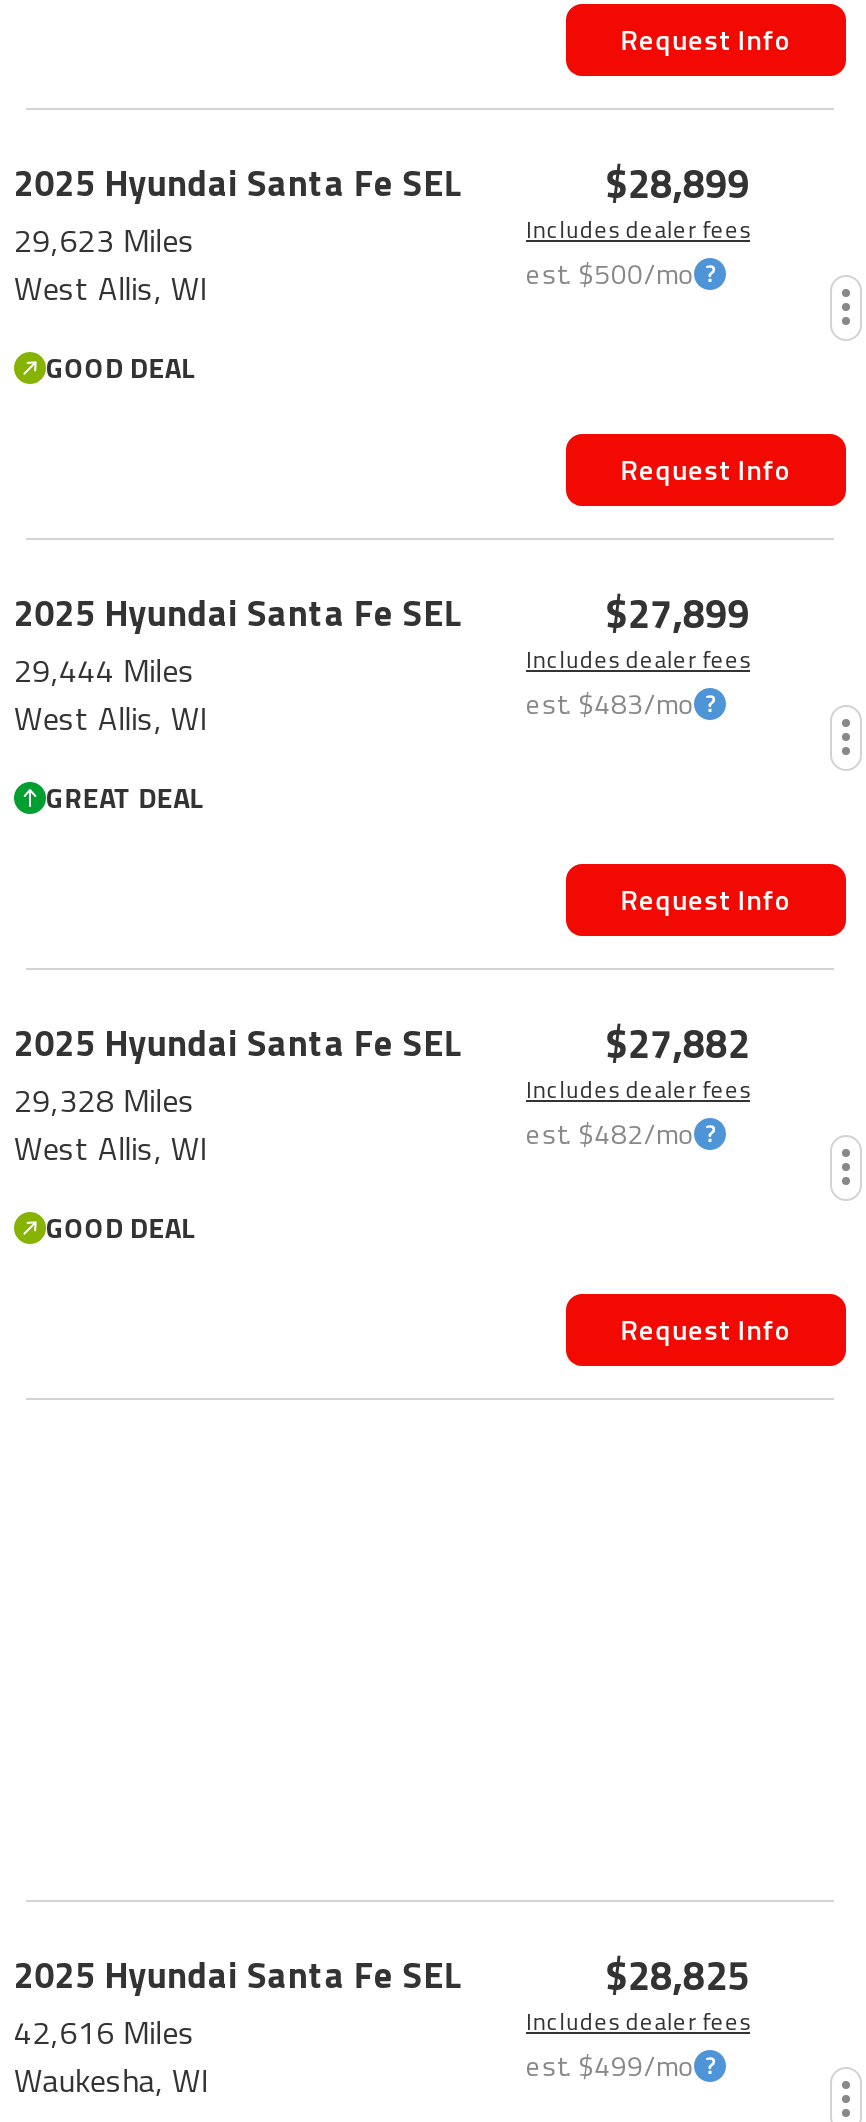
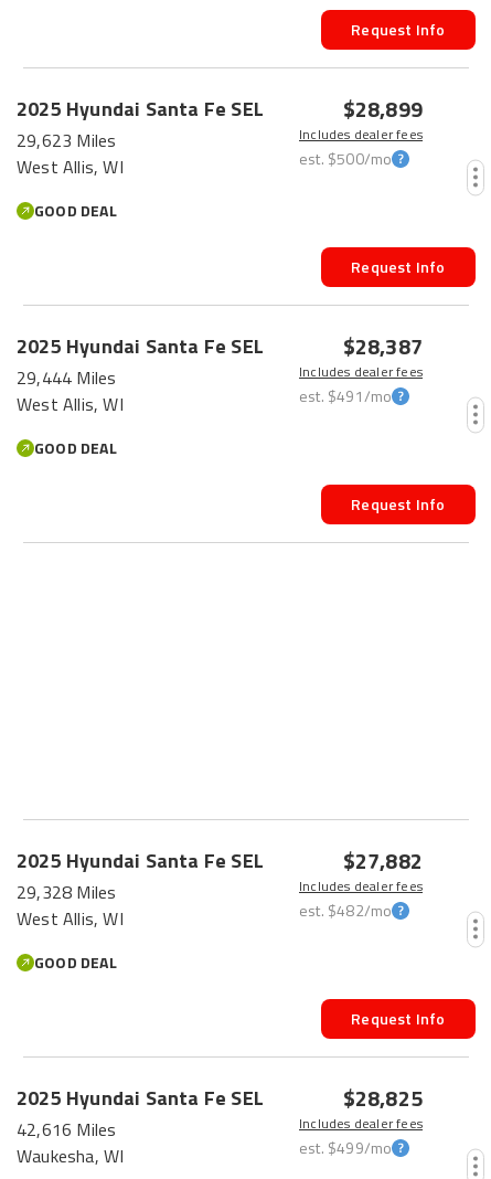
[605,582,750,644] $27,899 -> [343,329,423,363] $28,387
[526,681,695,723] est. $483/mo -> [299,384,392,407] est. $491/mo
[46,776,204,818] GREAT DEAL -> [34,436,117,459] GOOD DEAL
moved [14,1012,791,1350] -> [17,843,445,1030]: 2025 Hyundai Santa Fe SEL | 29,328 Miles | West Allis, WI | GOOD DEAL | $27,882 | Includes dealer fees | est. $482/mo | Request Info

